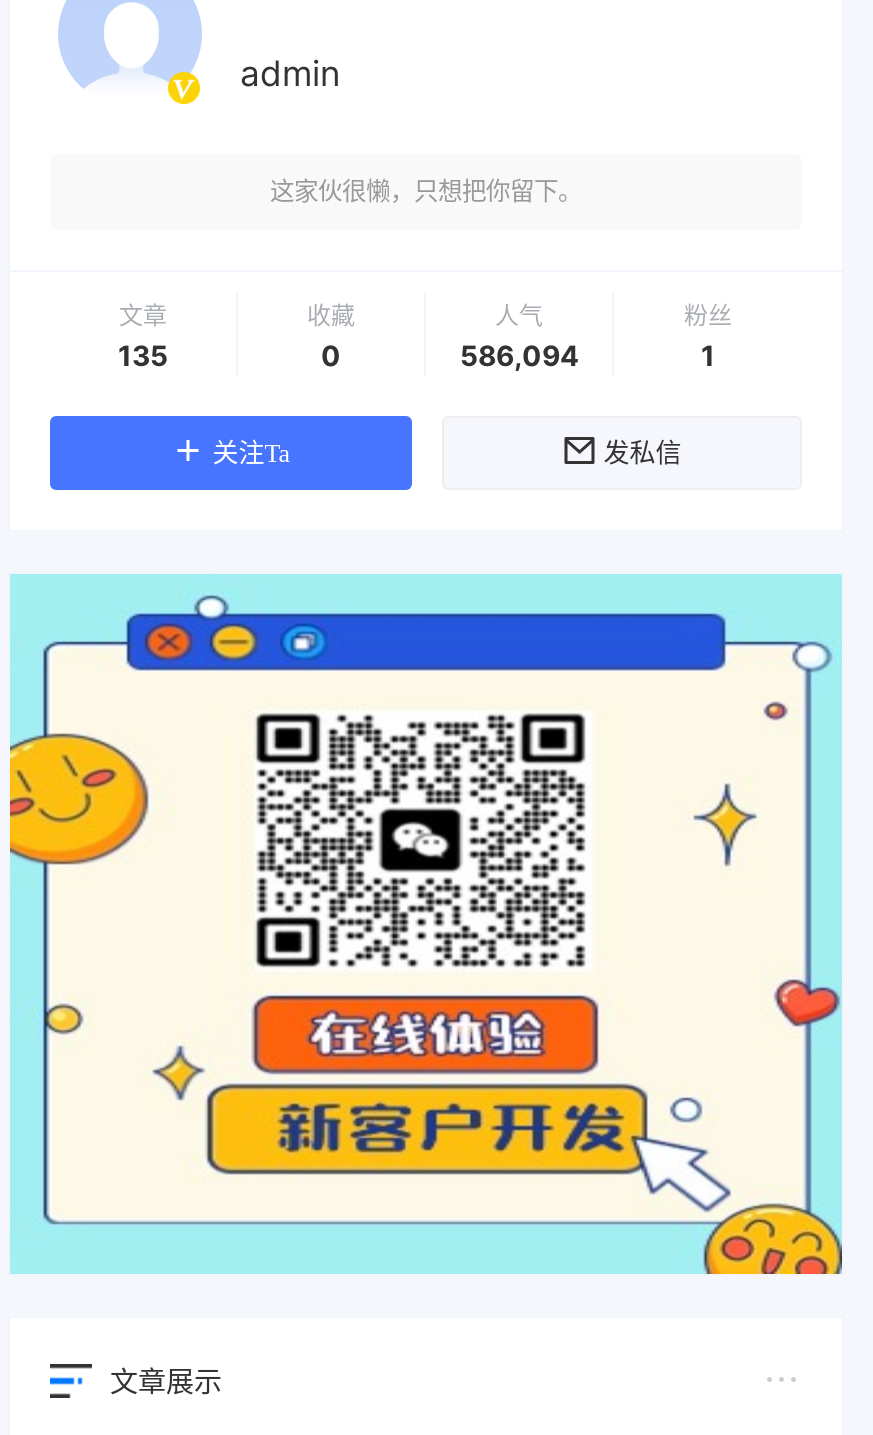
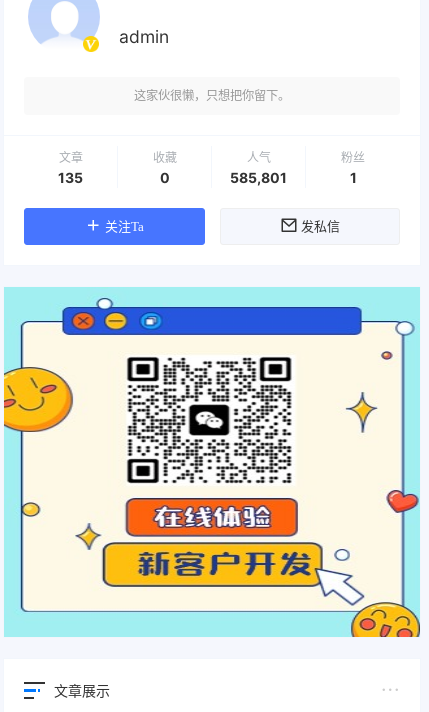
[460,338,578,372] 586,094 -> [230,169,287,186] 585,801

